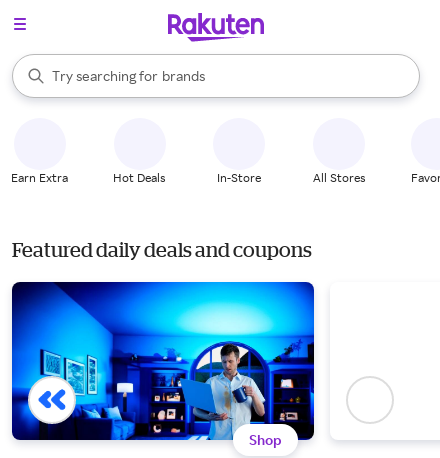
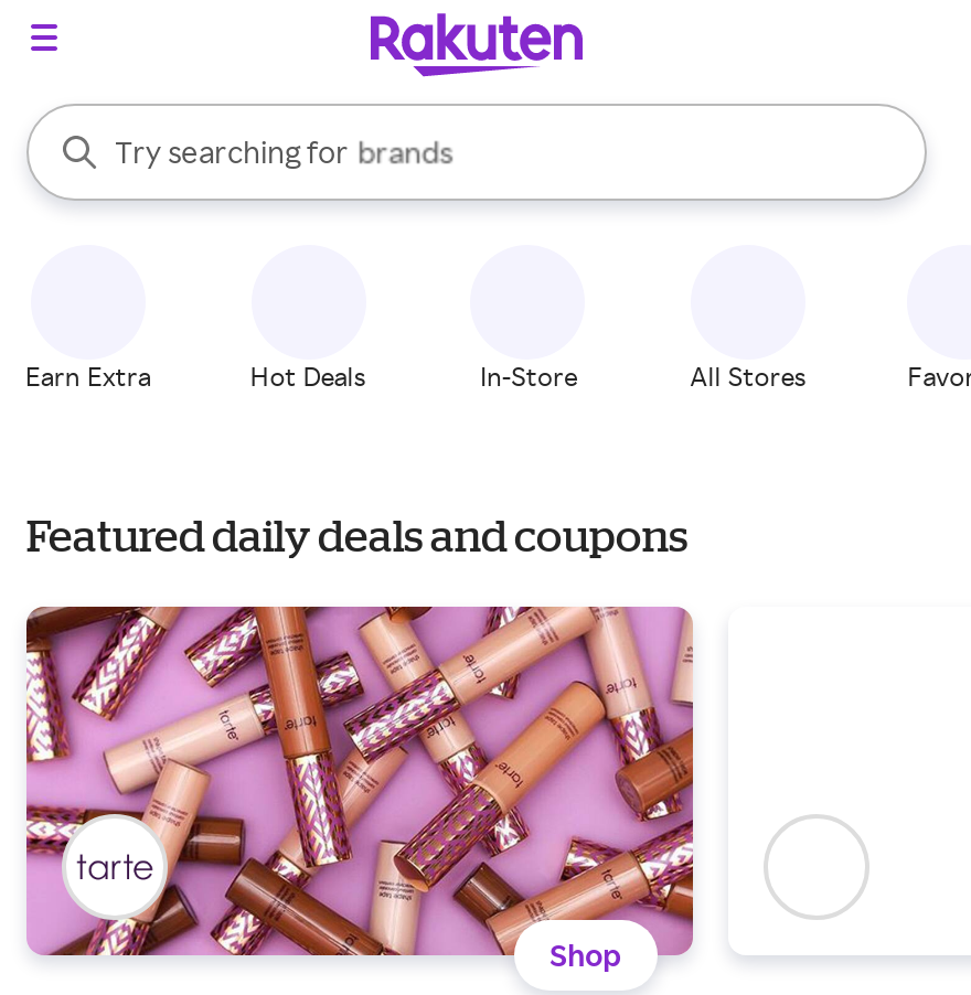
[11,281,315,441] [image] -> [24,605,695,957] [image]

